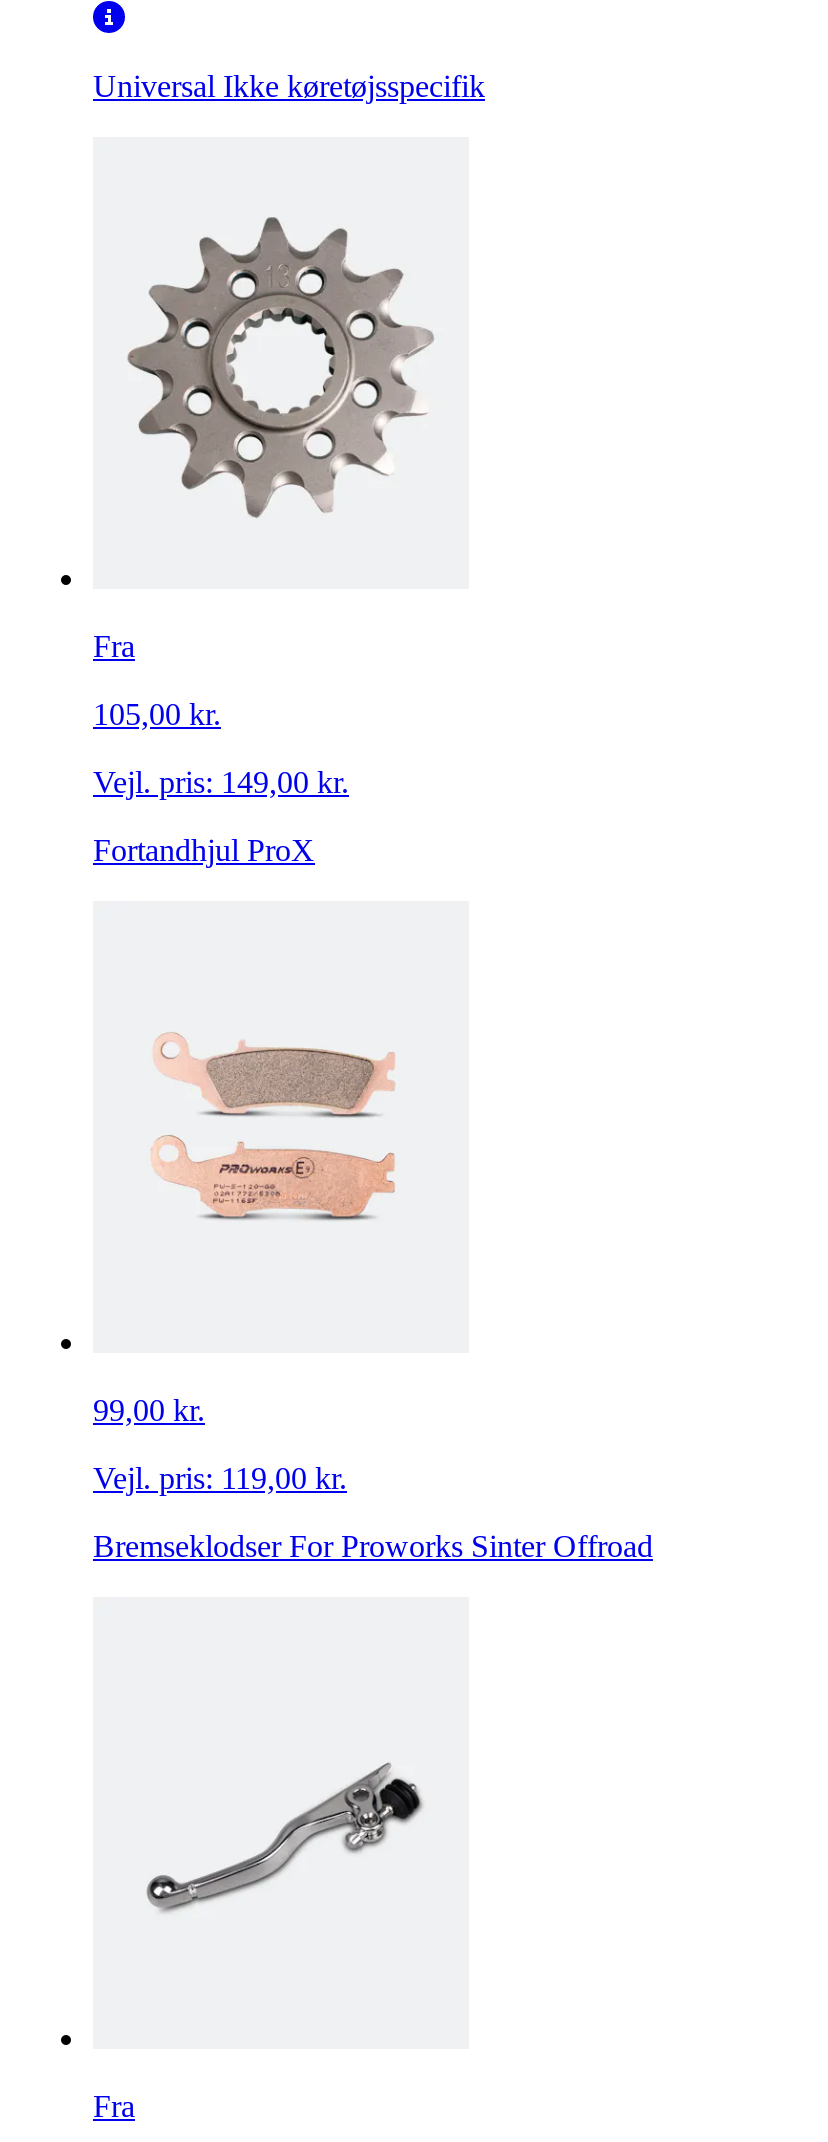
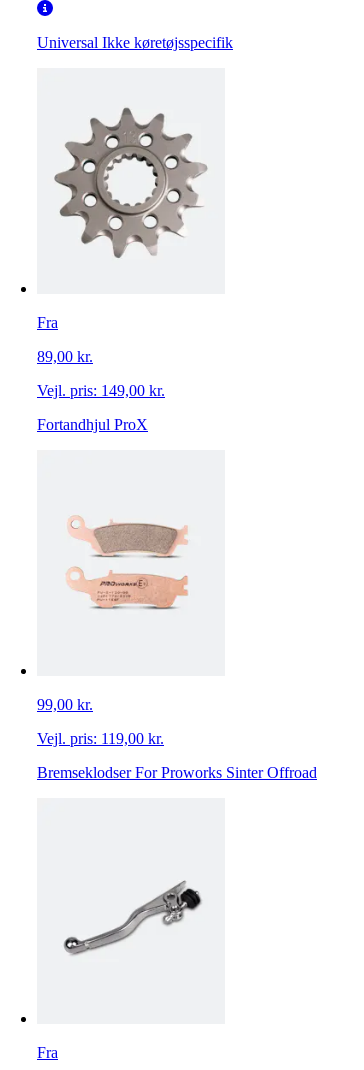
[93,696,221,730] 105,00 kr. -> [37,348,93,365] 89,00 kr.

